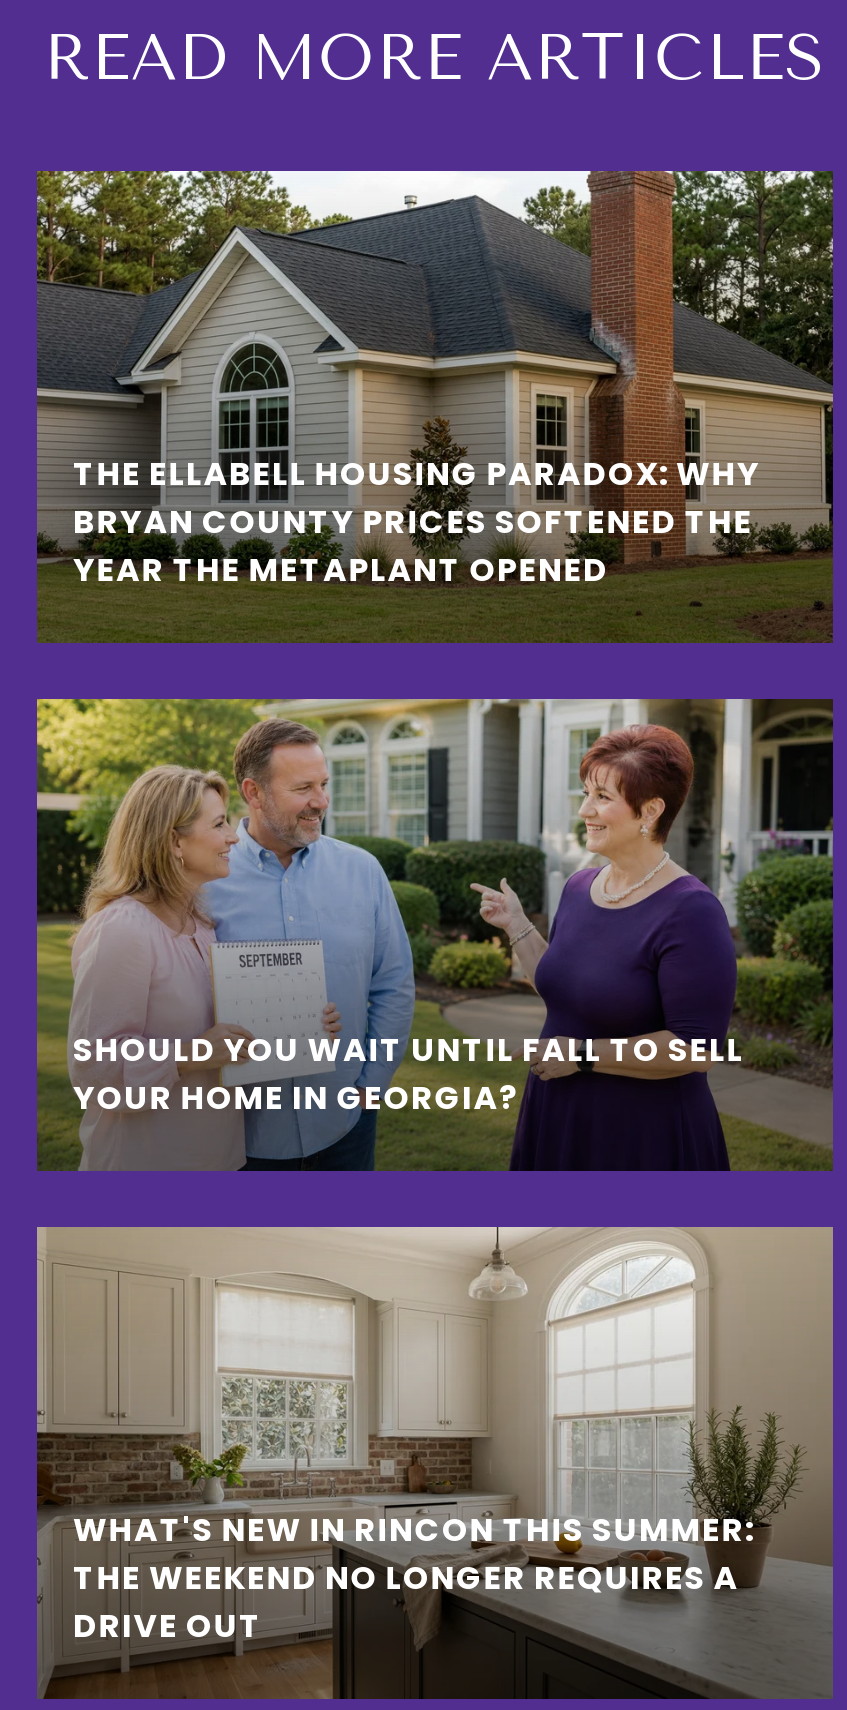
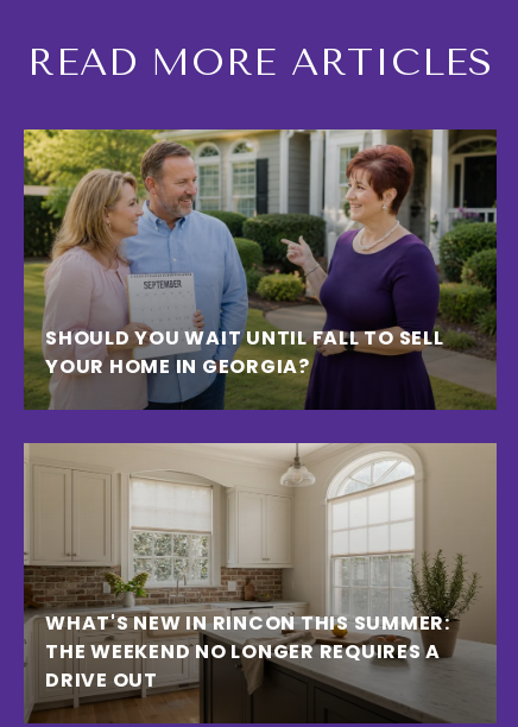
[35,169,835,643] [image] | THE ELLABELL HOUSING PARADOX: WHY | BRYAN COUNTY PRICES SOFTENED THE | YEAR THE METAPLANT OPENED -> none

